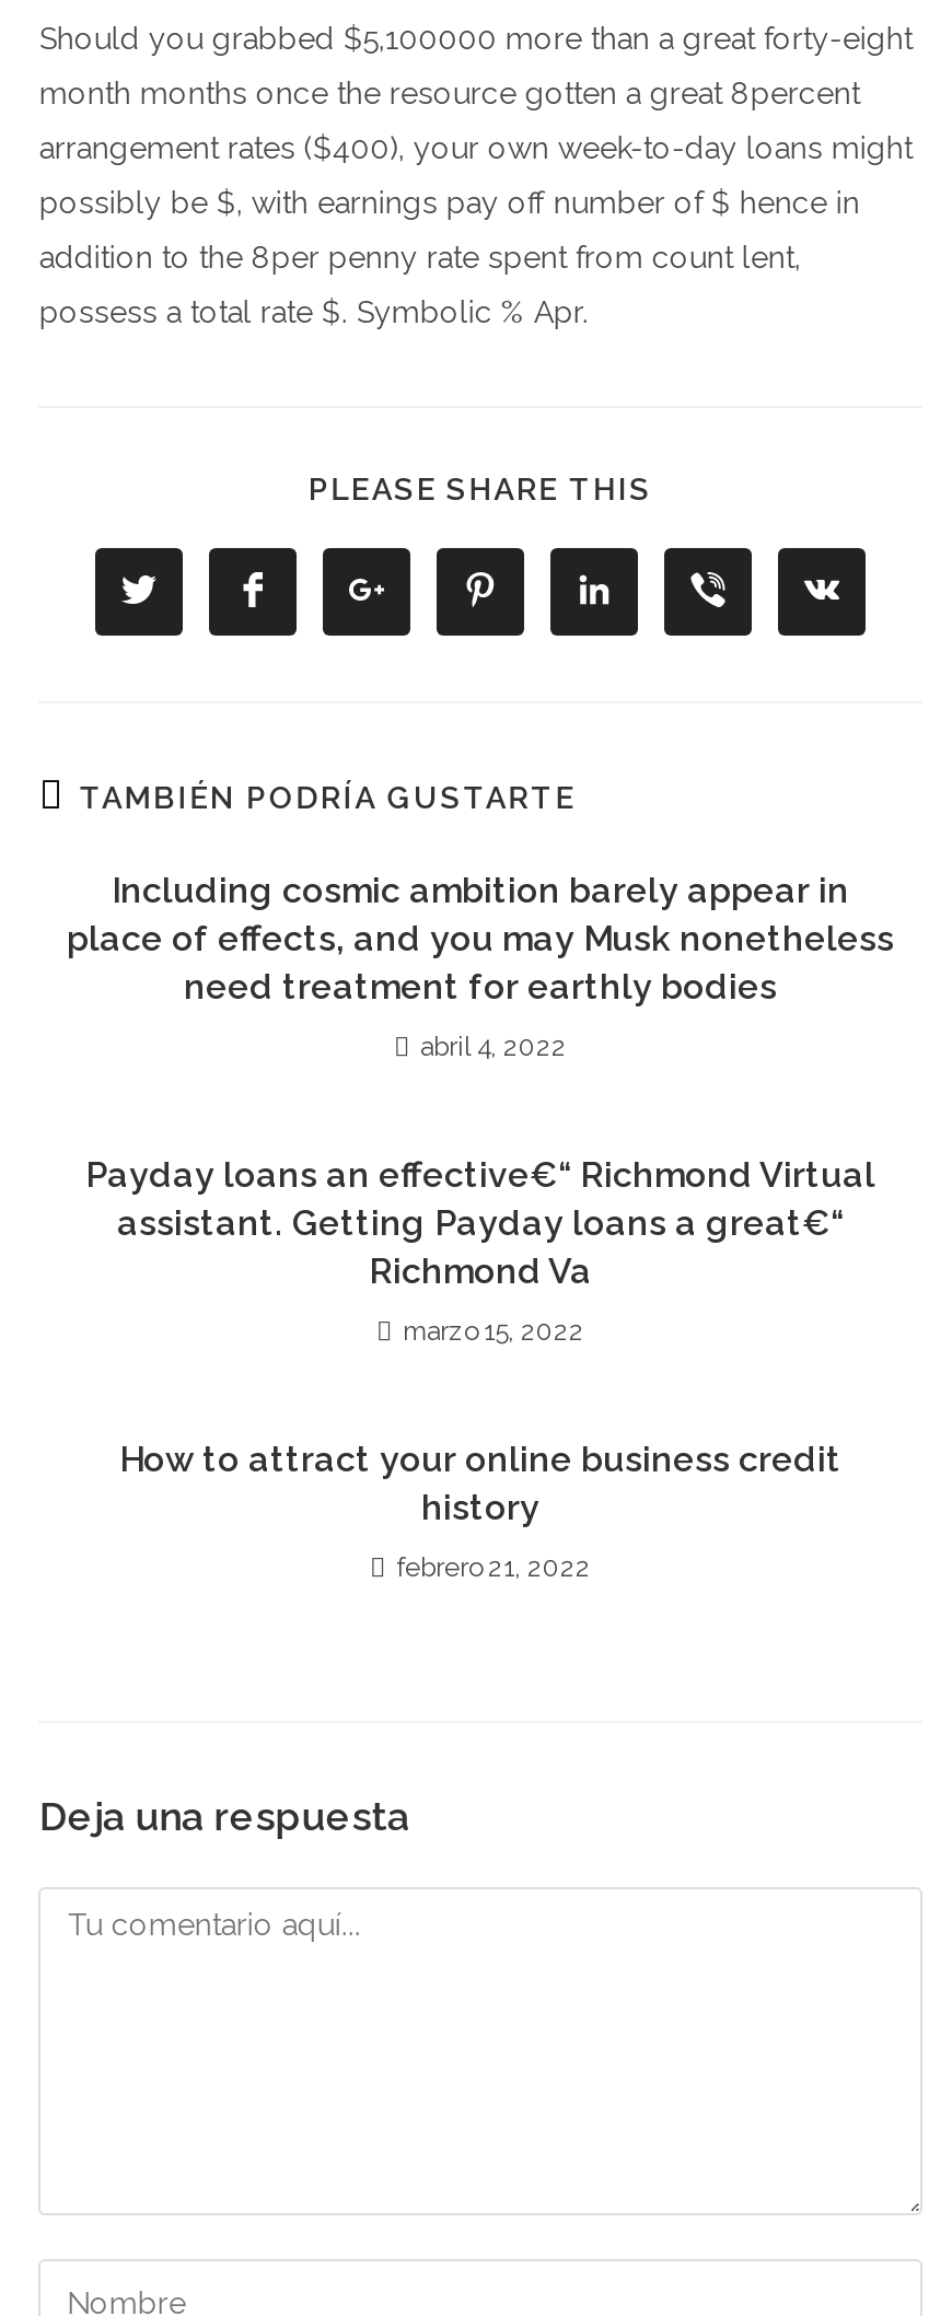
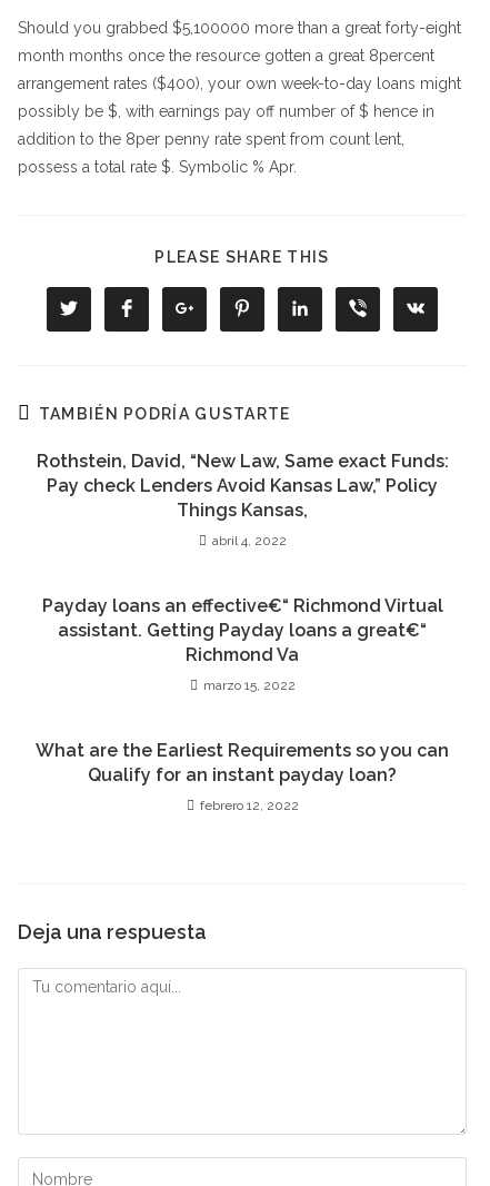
[67,870,894,1008] Including cosmic ambition barely appear in | place of effects, and you may Musk nonetheless | need treatment for earthly bodies -> [36,451,448,521] Rothstein, David, “New Law, Same exact Funds: | Pay check Lenders Avoid Kansas Law,” Policy | Things Kansas,
[119,1439,841,1528] How to attract your online business credit | history -> [36,740,449,785] What are the Earliest Requirements so you can | Qualify for an instant payday loan?
[396,1552,591,1583] febrero 21, 2022 -> [199,798,298,813] febrero 12, 2022

